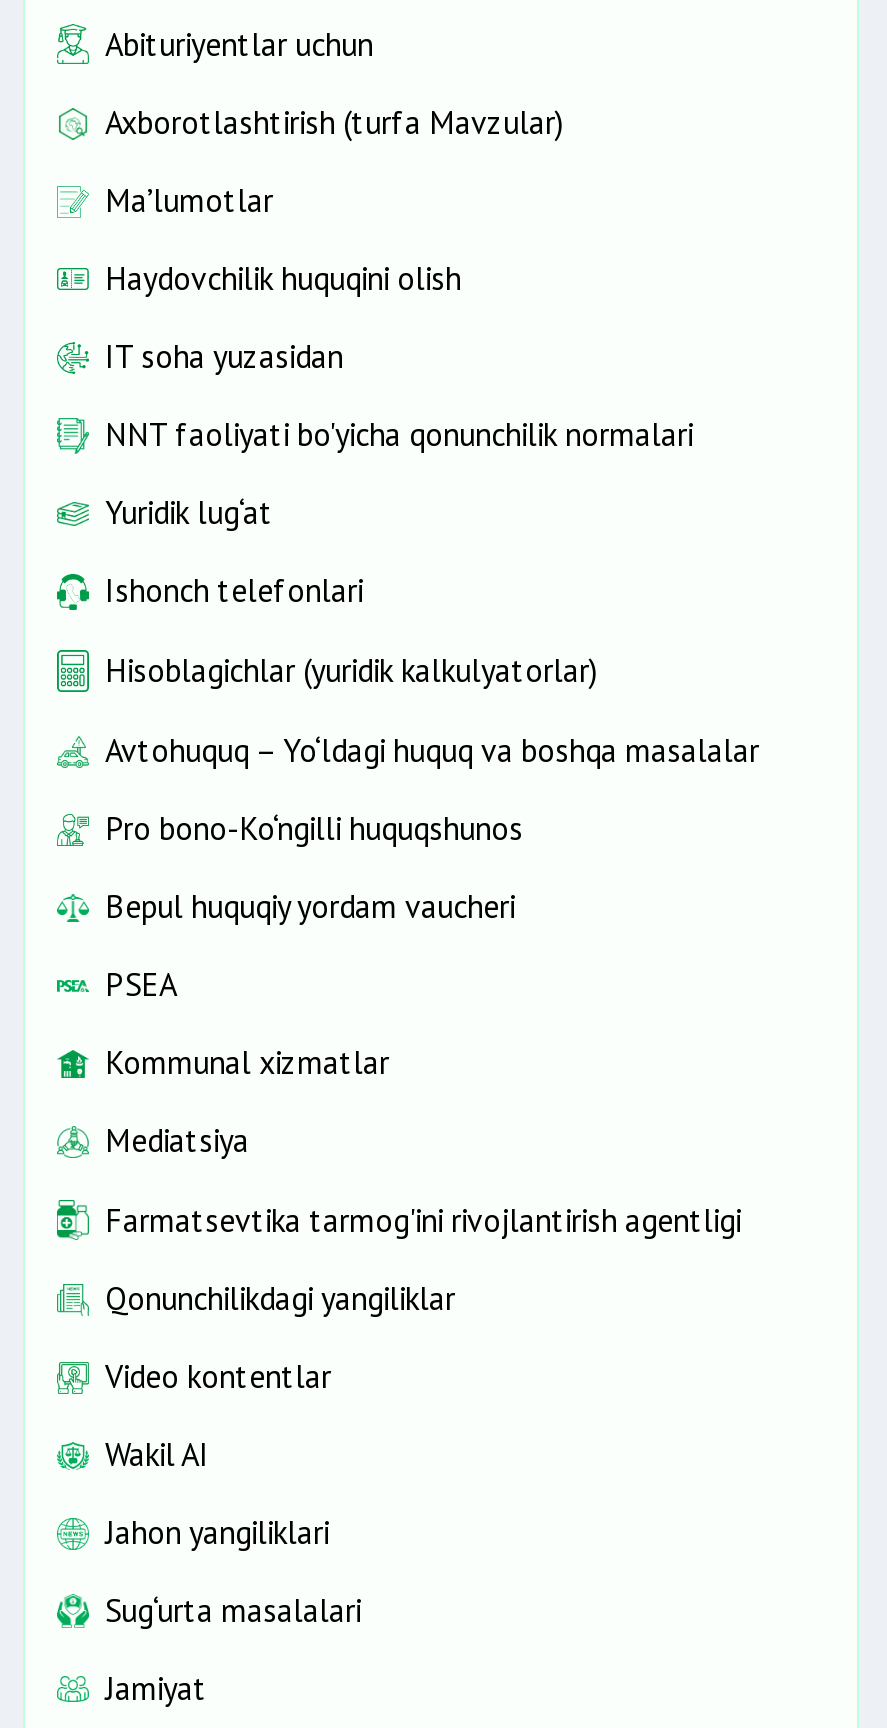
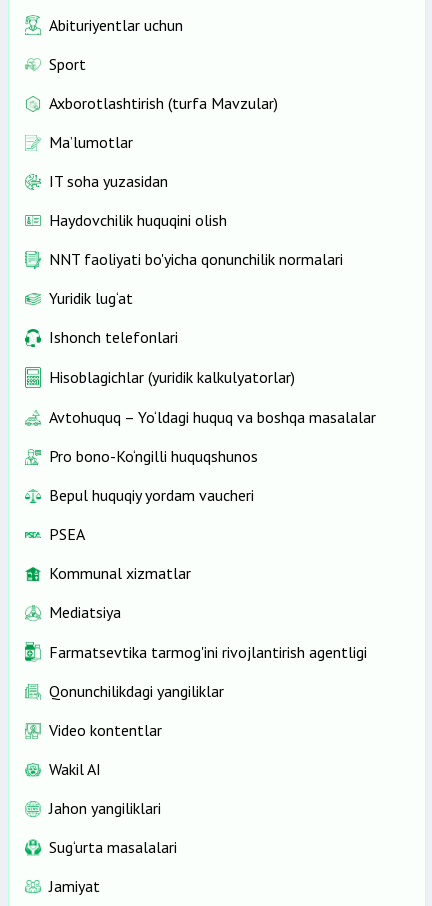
none -> [49,54,86,74] Sport
moved [105,259,461,299] -> [49,210,227,230]: Haydovchilik huquqini olish

